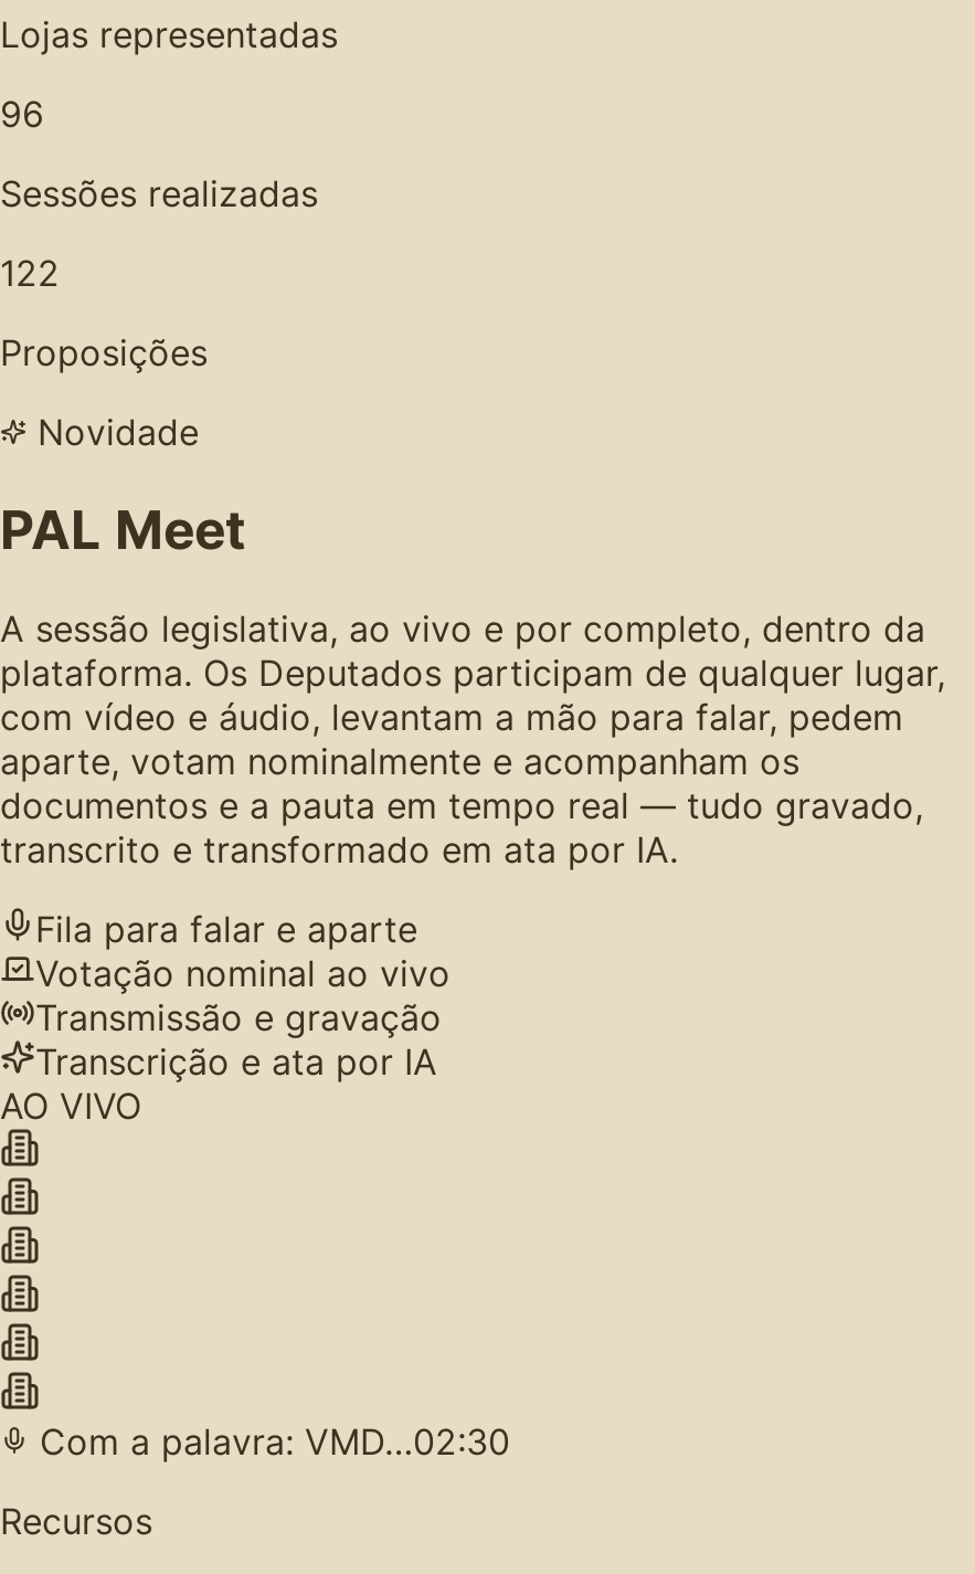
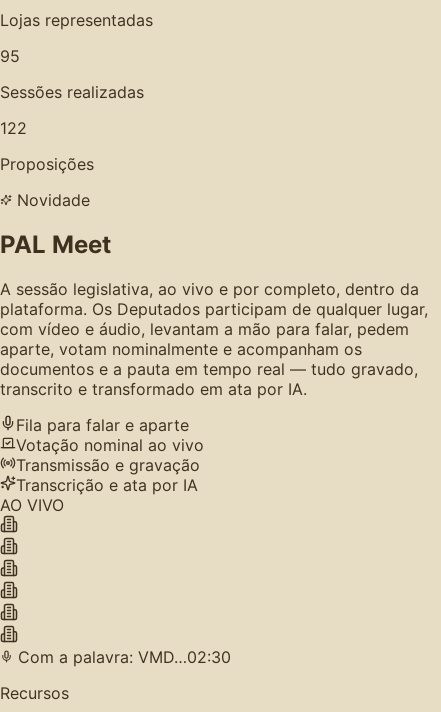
[0,91,44,135] 96 -> [0,46,20,66] 95

